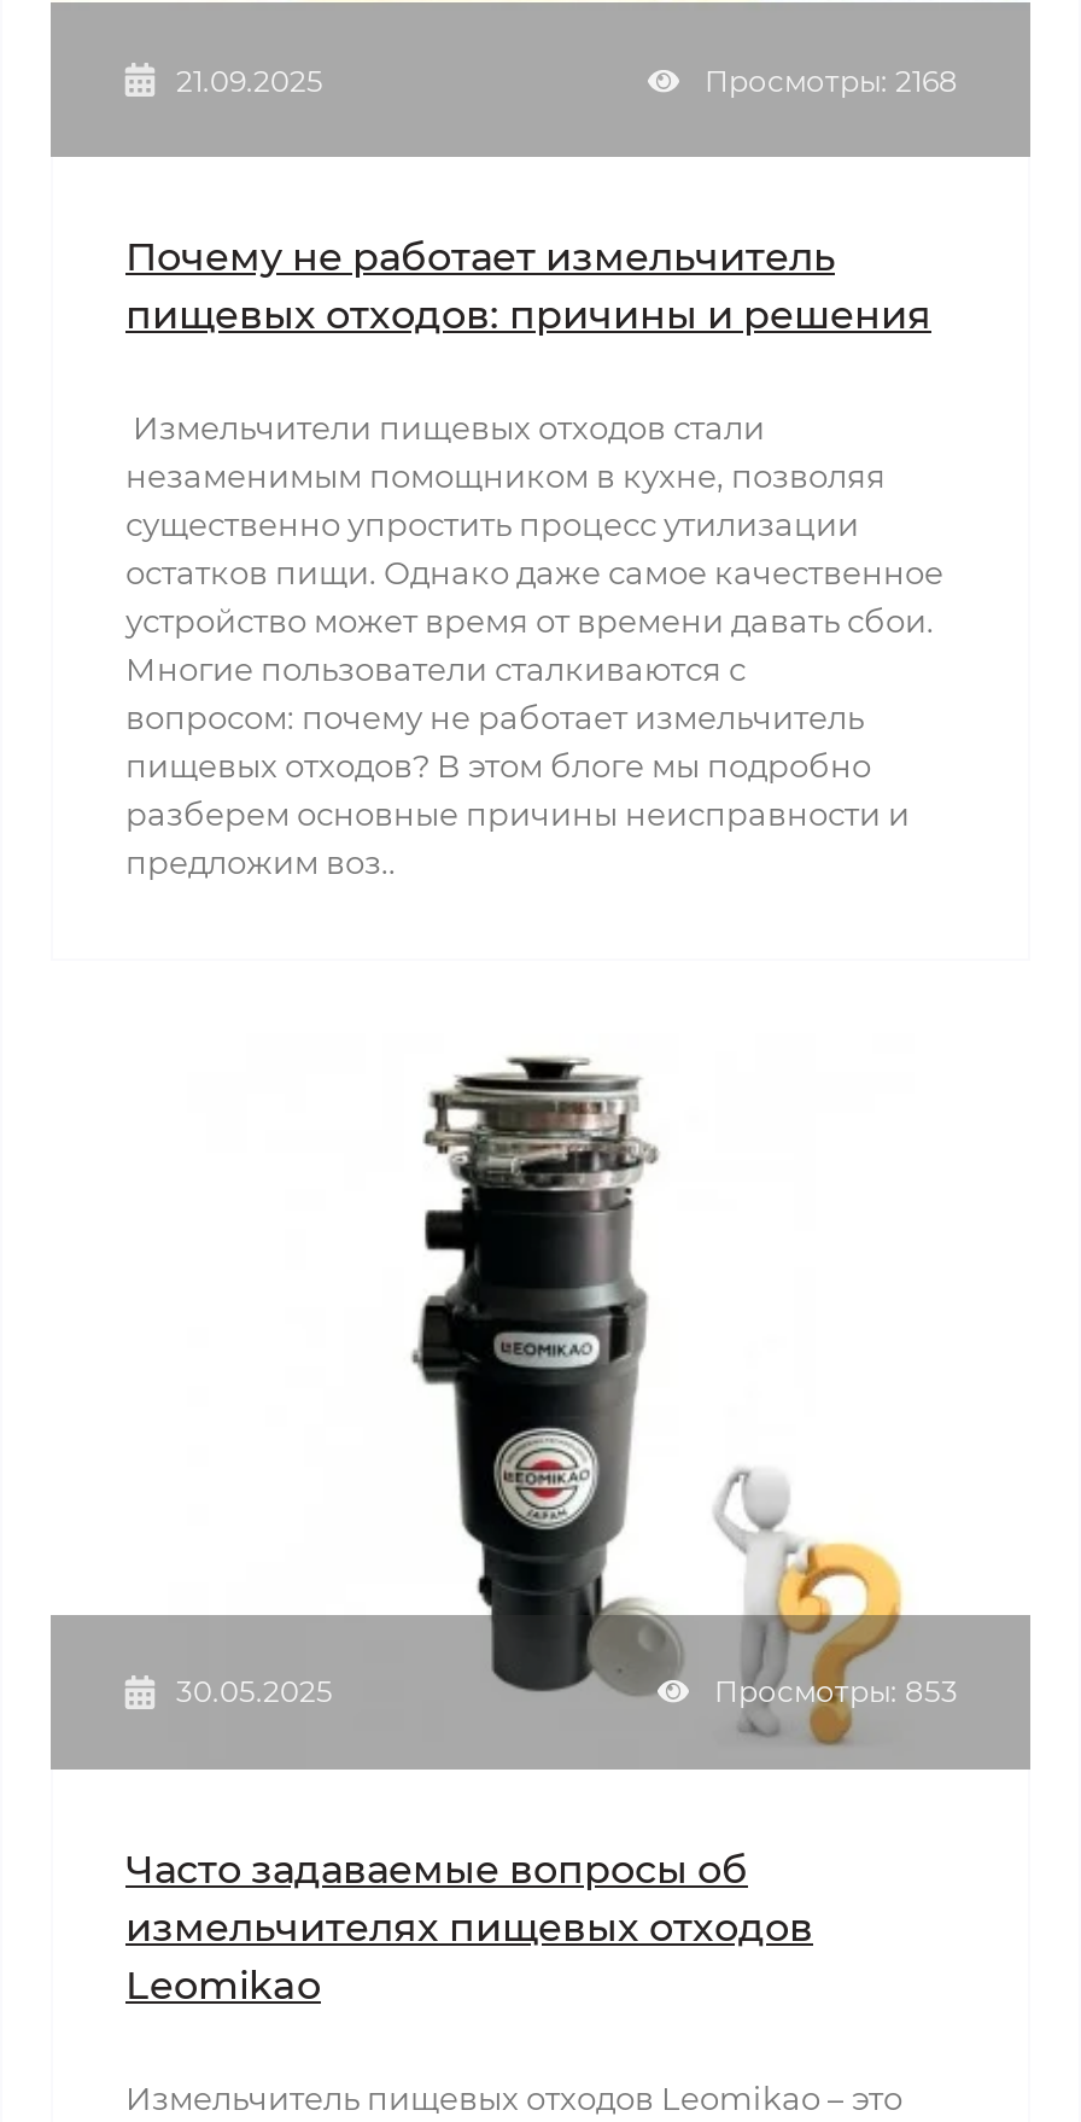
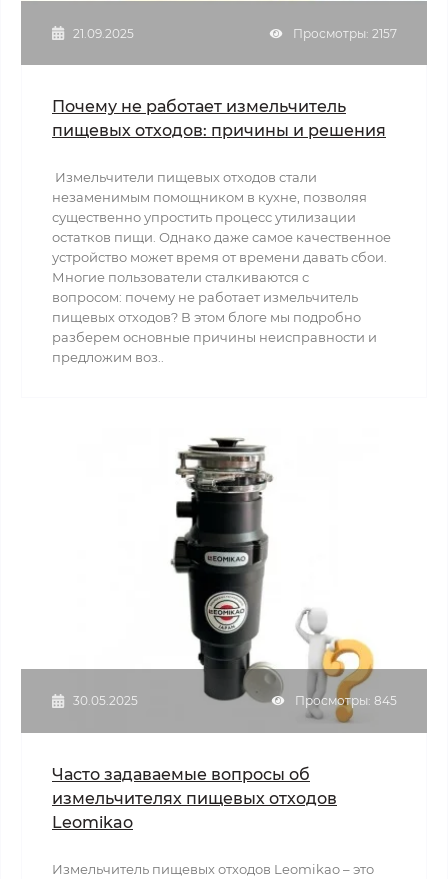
[705,62,958,98] Просмотры: 2168 -> [293,25,397,40] Просмотры: 2157
[714,1673,958,1709] Просмотры: 853 -> [295,693,397,708] Просмотры: 845

